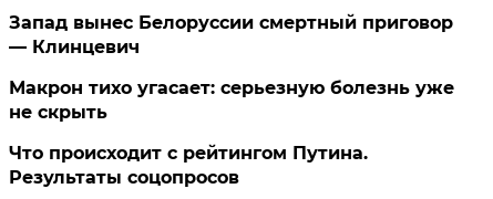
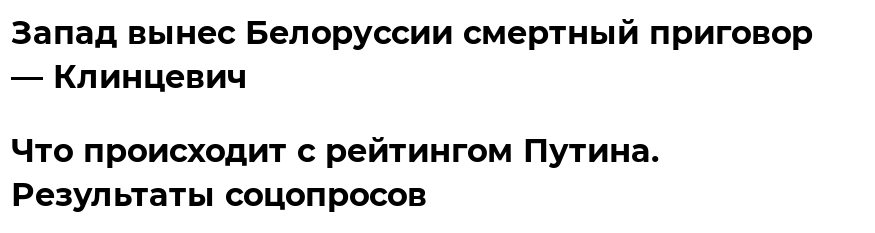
[9,77,455,123] Макрон тихо угасает: серьезную болезнь уже | не скрыть -> none

